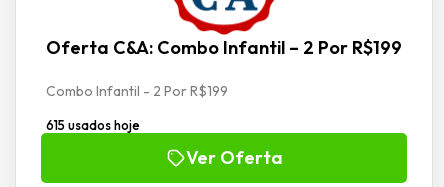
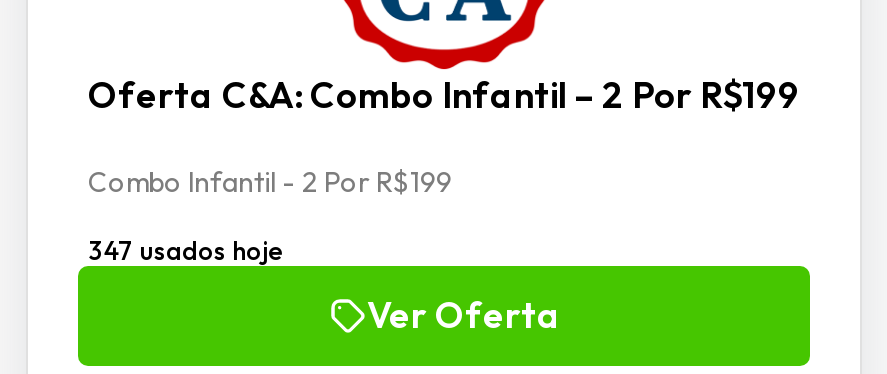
[46,117,140,133] 615 usados hoje -> [88,233,284,265] 347 usados hoje

